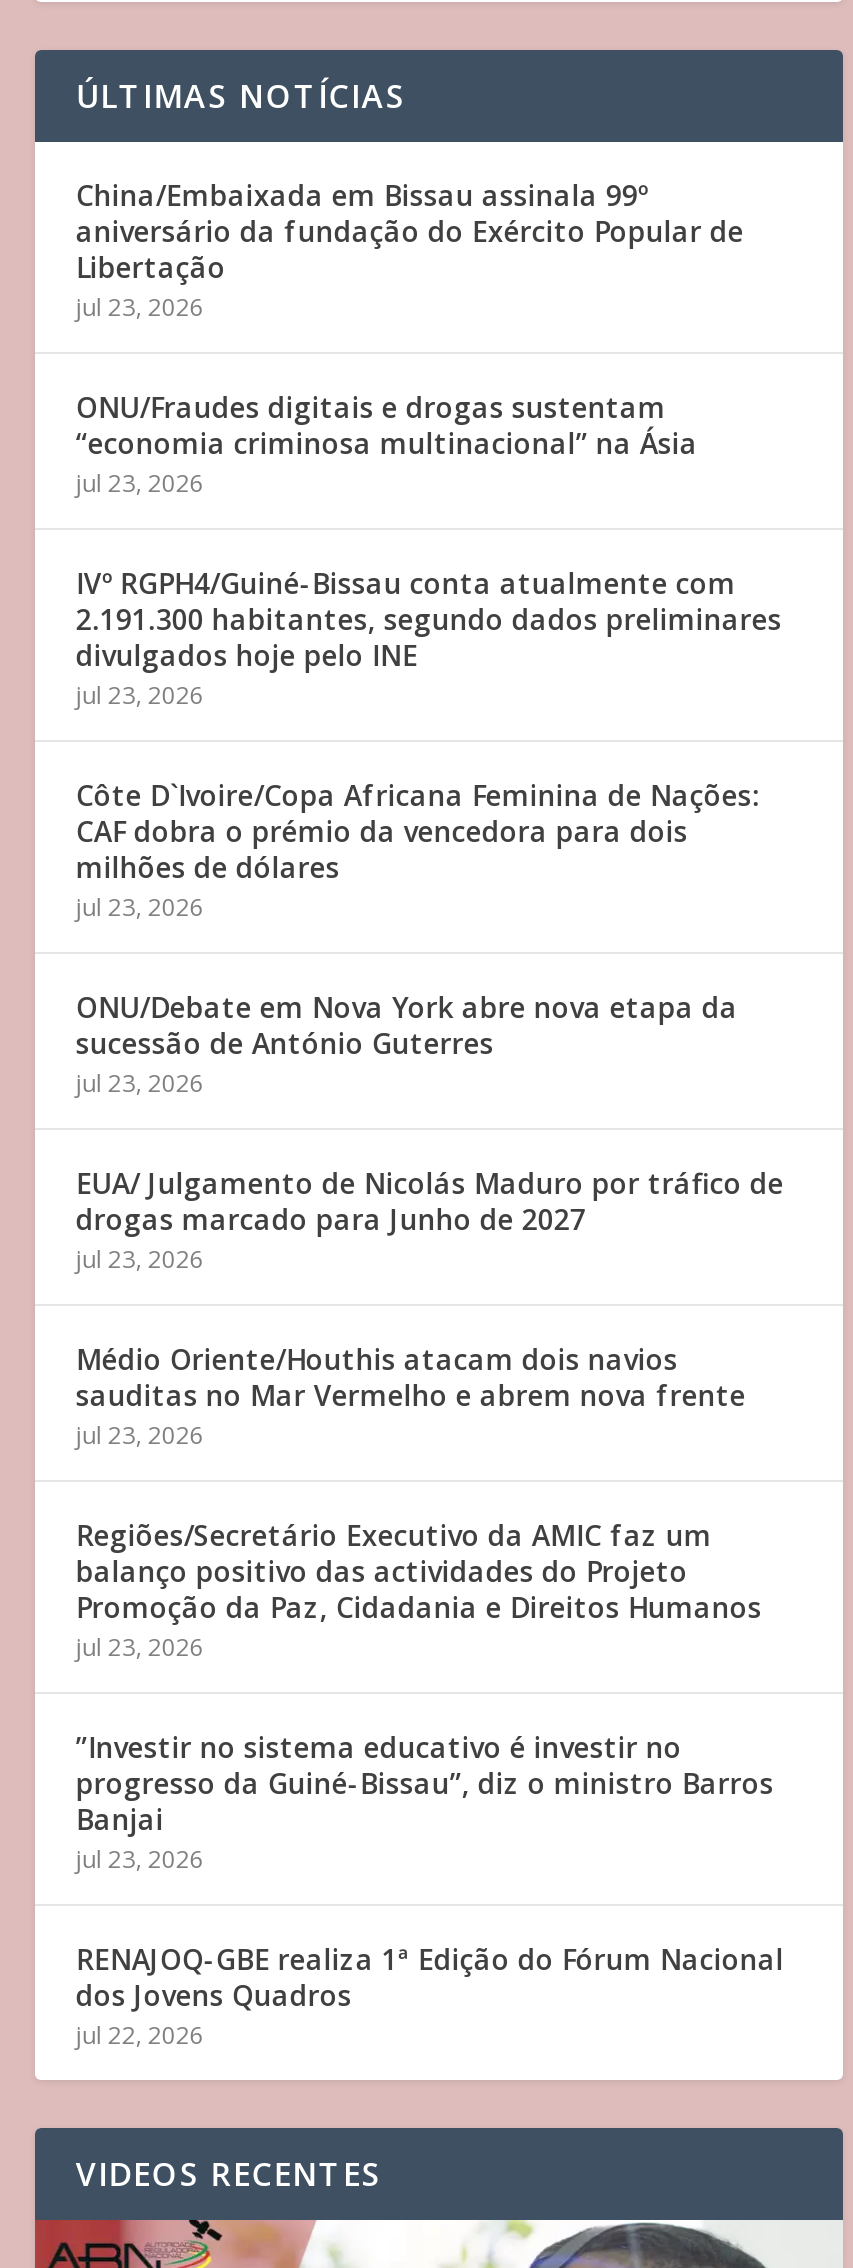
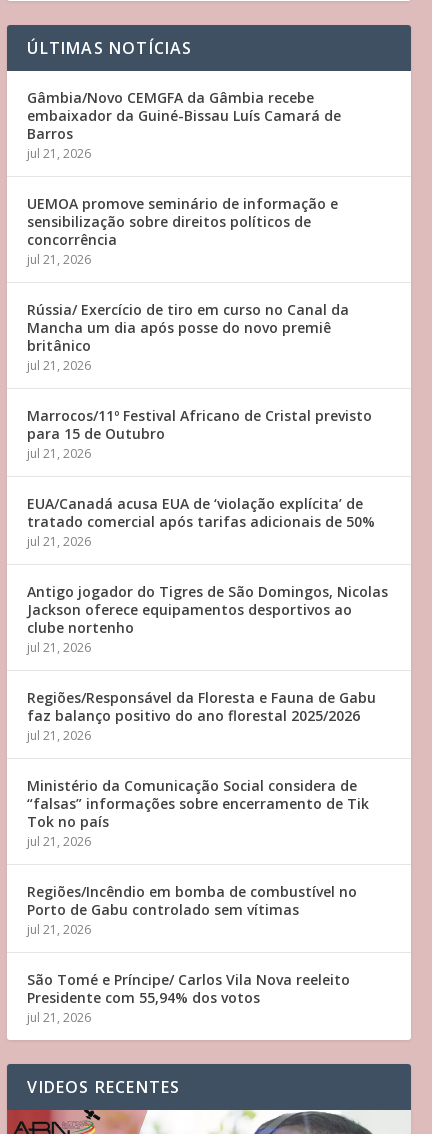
[76,176,744,324] China/Embaixada em Bissau assinala 99º | aniversário da fundação do Exército Popular de | Libertação | jul 23, 2026 -> [27,88,341,162] Gâmbia/Novo CEMGFA da Gâmbia recebe | embaixador da Guiné-Bissau Luís Camará de | Barros | jul 21, 2026
[76,388,698,500] ONU/Fraudes digitais e drogas sustentam | “economia criminosa multinacional” na Ásia | jul 23, 2026 -> [27,194,338,268] UEMOA promove seminário de informação e | sensibilização sobre direitos políticos de | concorrência | jul 21, 2026
[76,564,782,712] IVº RGPH4/Guiné-Bissau conta atualmente com | 2.191.300 habitantes, segundo dados preliminares | divulgados hoje pelo INE | jul 23, 2026 -> [27,300,349,374] Rússia/ Exercício de tiro em curso no Canal da | Mancha um dia após posse do novo premiê | britânico | jul 21, 2026
[76,776,760,924] Côte D`Ivoire/Copa Africana Feminina de Nações: | CAF dobra o prémio da vencedora para dois | milhões de dólares | jul 23, 2026 -> [27,406,372,462] Marrocos/11º Festival Africano de Cristal previsto | para 15 de Outubro | jul 21, 2026
[76,988,738,1100] ONU/Debate em Nova York abre nova etapa da | sucessão de António Guterres | jul 23, 2026 -> [27,494,375,550] EUA/Canadá acusa EUA de ‘violação explícita’ de | tratado comercial após tarifas adicionais de 50% | jul 21, 2026
[76,1164,784,1276] EUA/ Julgamento de Nicolás Maduro por tráfico de | drogas marcado para Junho de 2027 | jul 23, 2026 -> [27,582,388,656] Antigo jogador do Tigres de São Domingos, Nicolas | Jackson oferece equipamentos desportivos ao | clube nortenho | jul 21, 2026
[76,1340,746,1452] Médio Oriente/Houthis atacam dois navios | sauditas no Mar Vermelho e abrem nova frente | jul 23, 2026 -> [27,688,376,744] Regiões/Responsável da Floresta e Fauna de Gabu | faz balanço positivo do ano florestal 2025/2026 | jul 21, 2026
[76,1516,762,1664] Regiões/Secretário Executivo da AMIC faz um | balanço positivo das actividades do Projeto | Promoção da Paz, Cidadania e Direitos Humanos | jul 23, 2026 -> [27,776,369,850] Ministério da Comunicação Social considera de | “falsas” informações sobre encerramento de Tik | Tok no país | jul 21, 2026
[76,1728,774,1876] ”Investir no sistema educativo é investir no | progresso da Guiné-Bissau”, diz o ministro Barros | Banjai | jul 23, 2026 -> [27,882,357,938] Regiões/Incêndio em bomba de combustível no | Porto de Gabu controlado sem vítimas | jul 21, 2026
[76,1940,784,2052] RENAJOQ-GBE realiza 1ª Edição do Fórum Nacional | dos Jovens Quadros | jul 22, 2026 -> [27,970,350,1026] São Tomé e Príncipe/ Carlos Vila Nova reeleito | Presidente com 55,94% dos votos | jul 21, 2026

